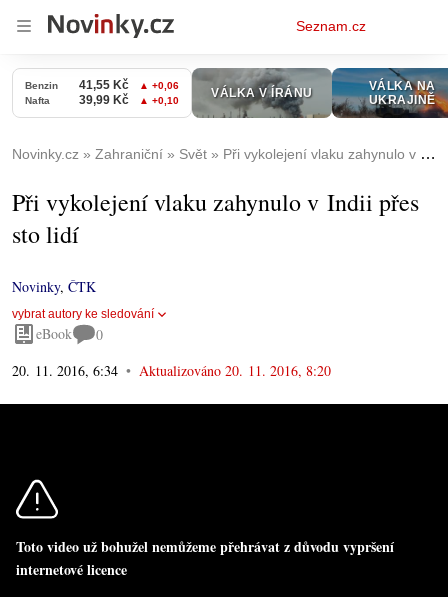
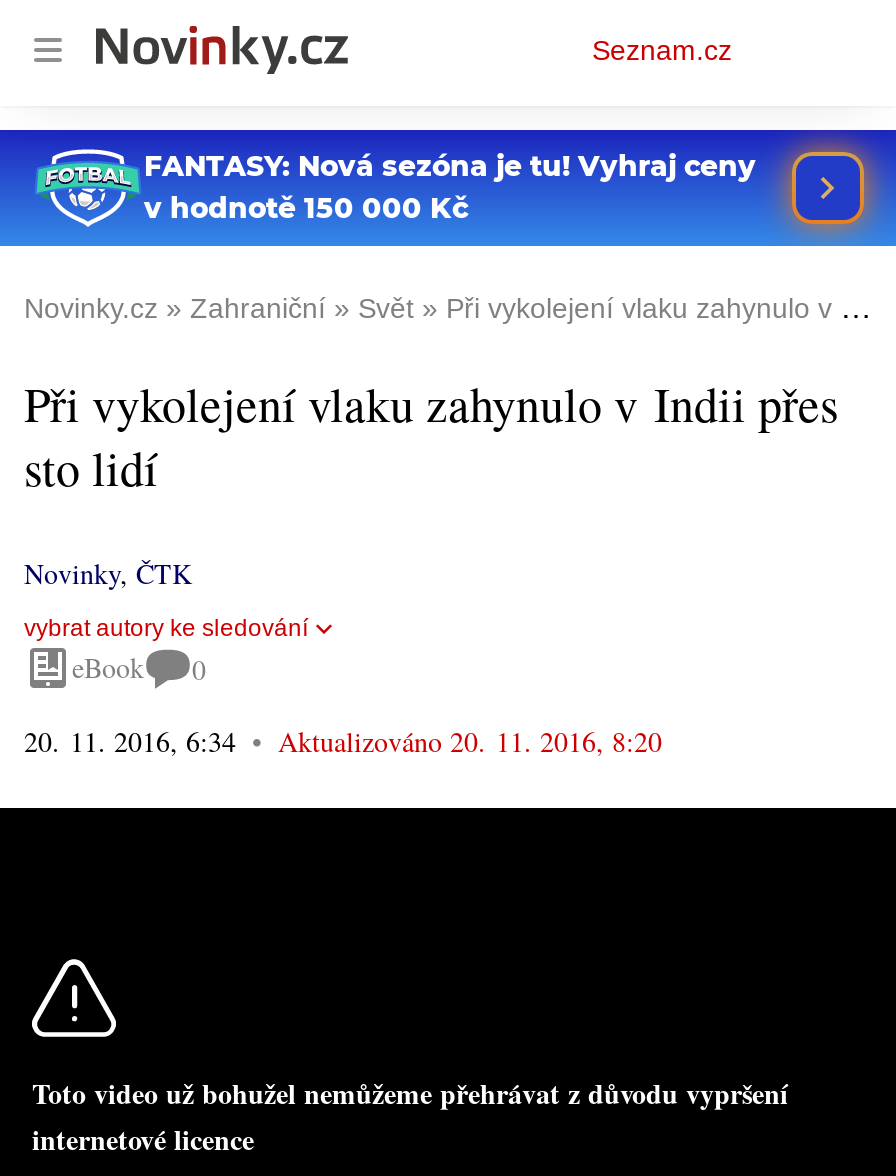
[3,66,445,123] [image] -> [6,128,890,248] [image]

